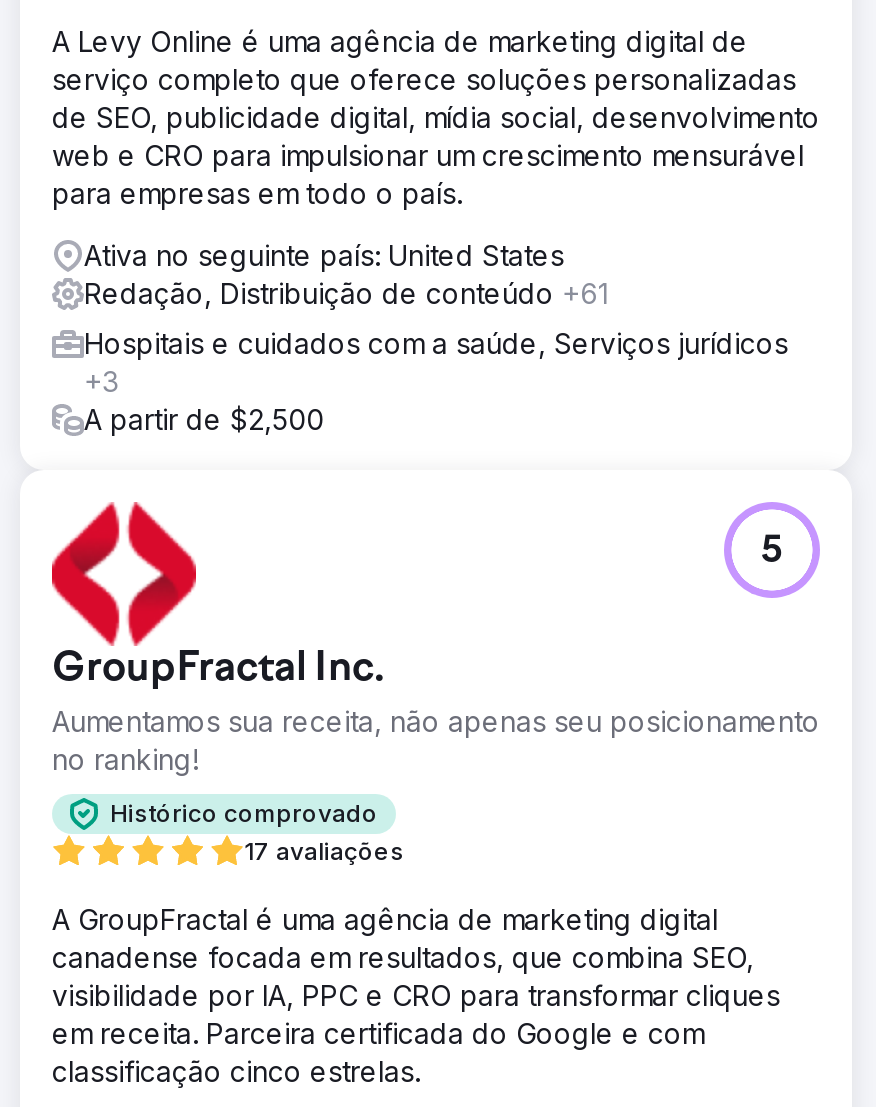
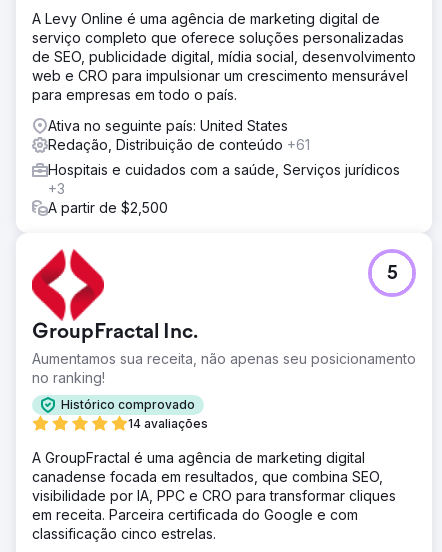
[244,835,404,865] 17 avaliações -> [128,416,208,431] 14 avaliações

